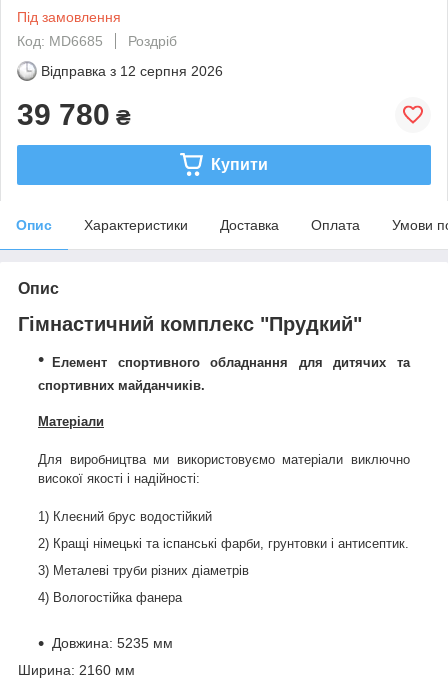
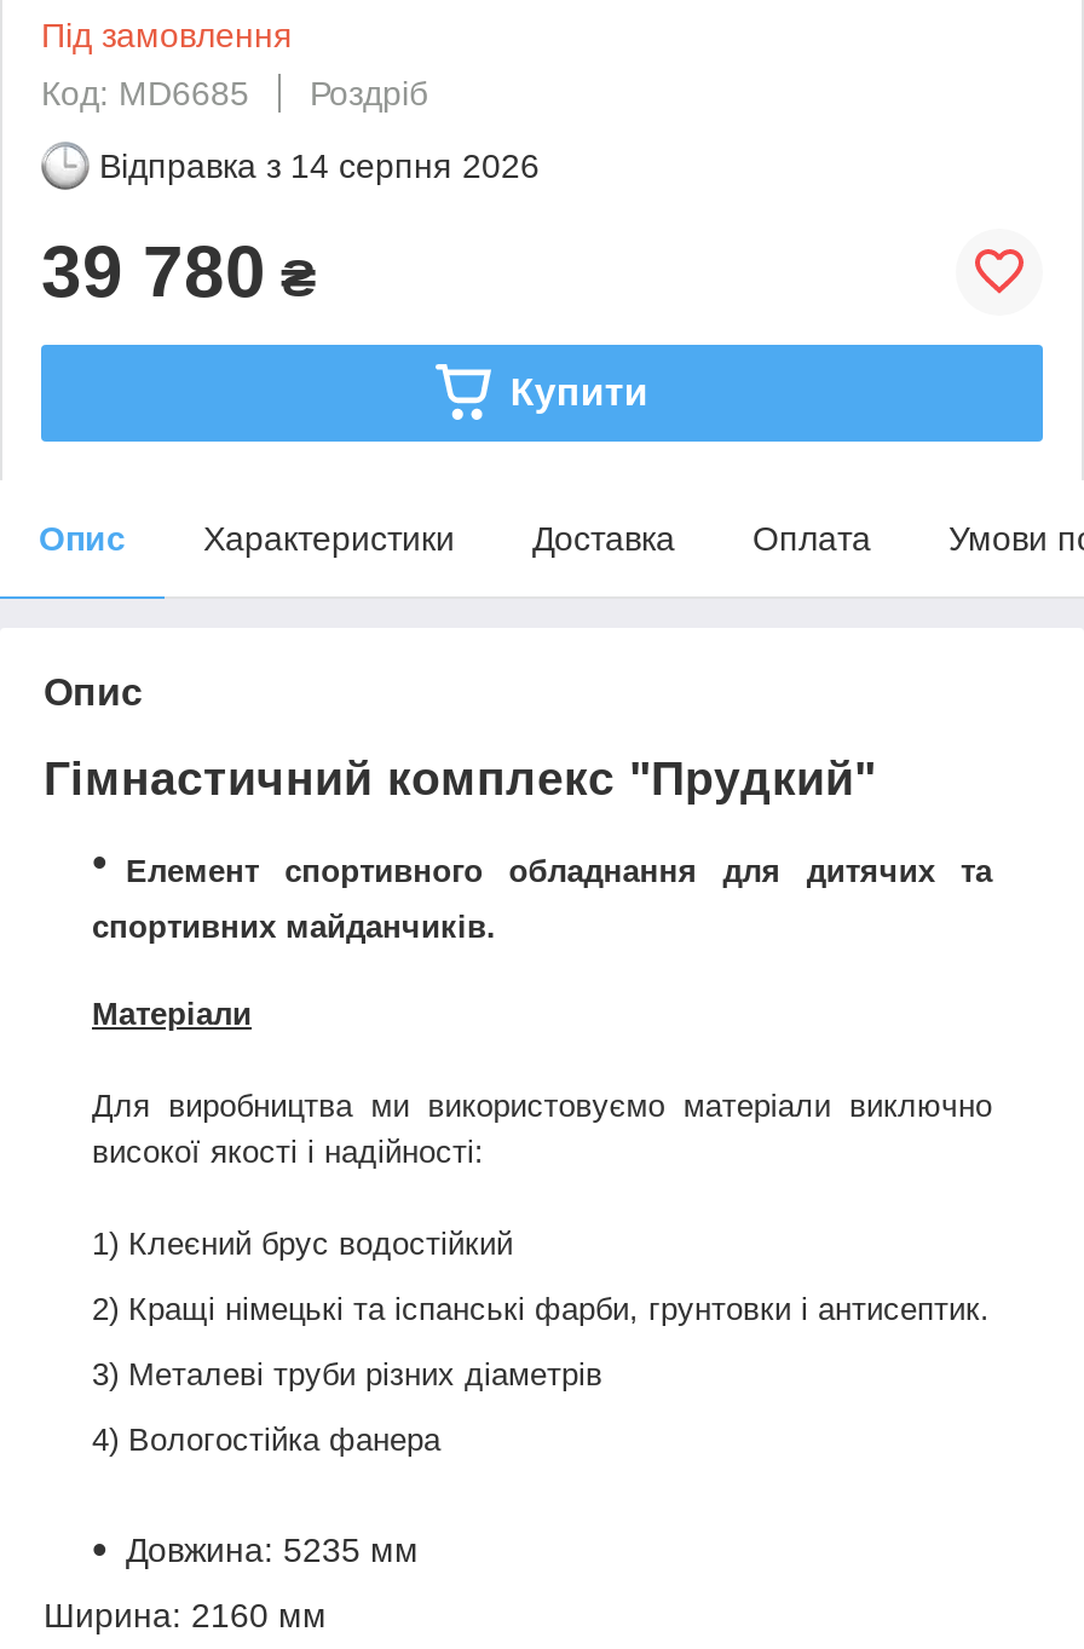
[41,63,223,79] Відправка з 12 серпня 2026 -> [99,146,540,185] Відправка з 14 серпня 2026

